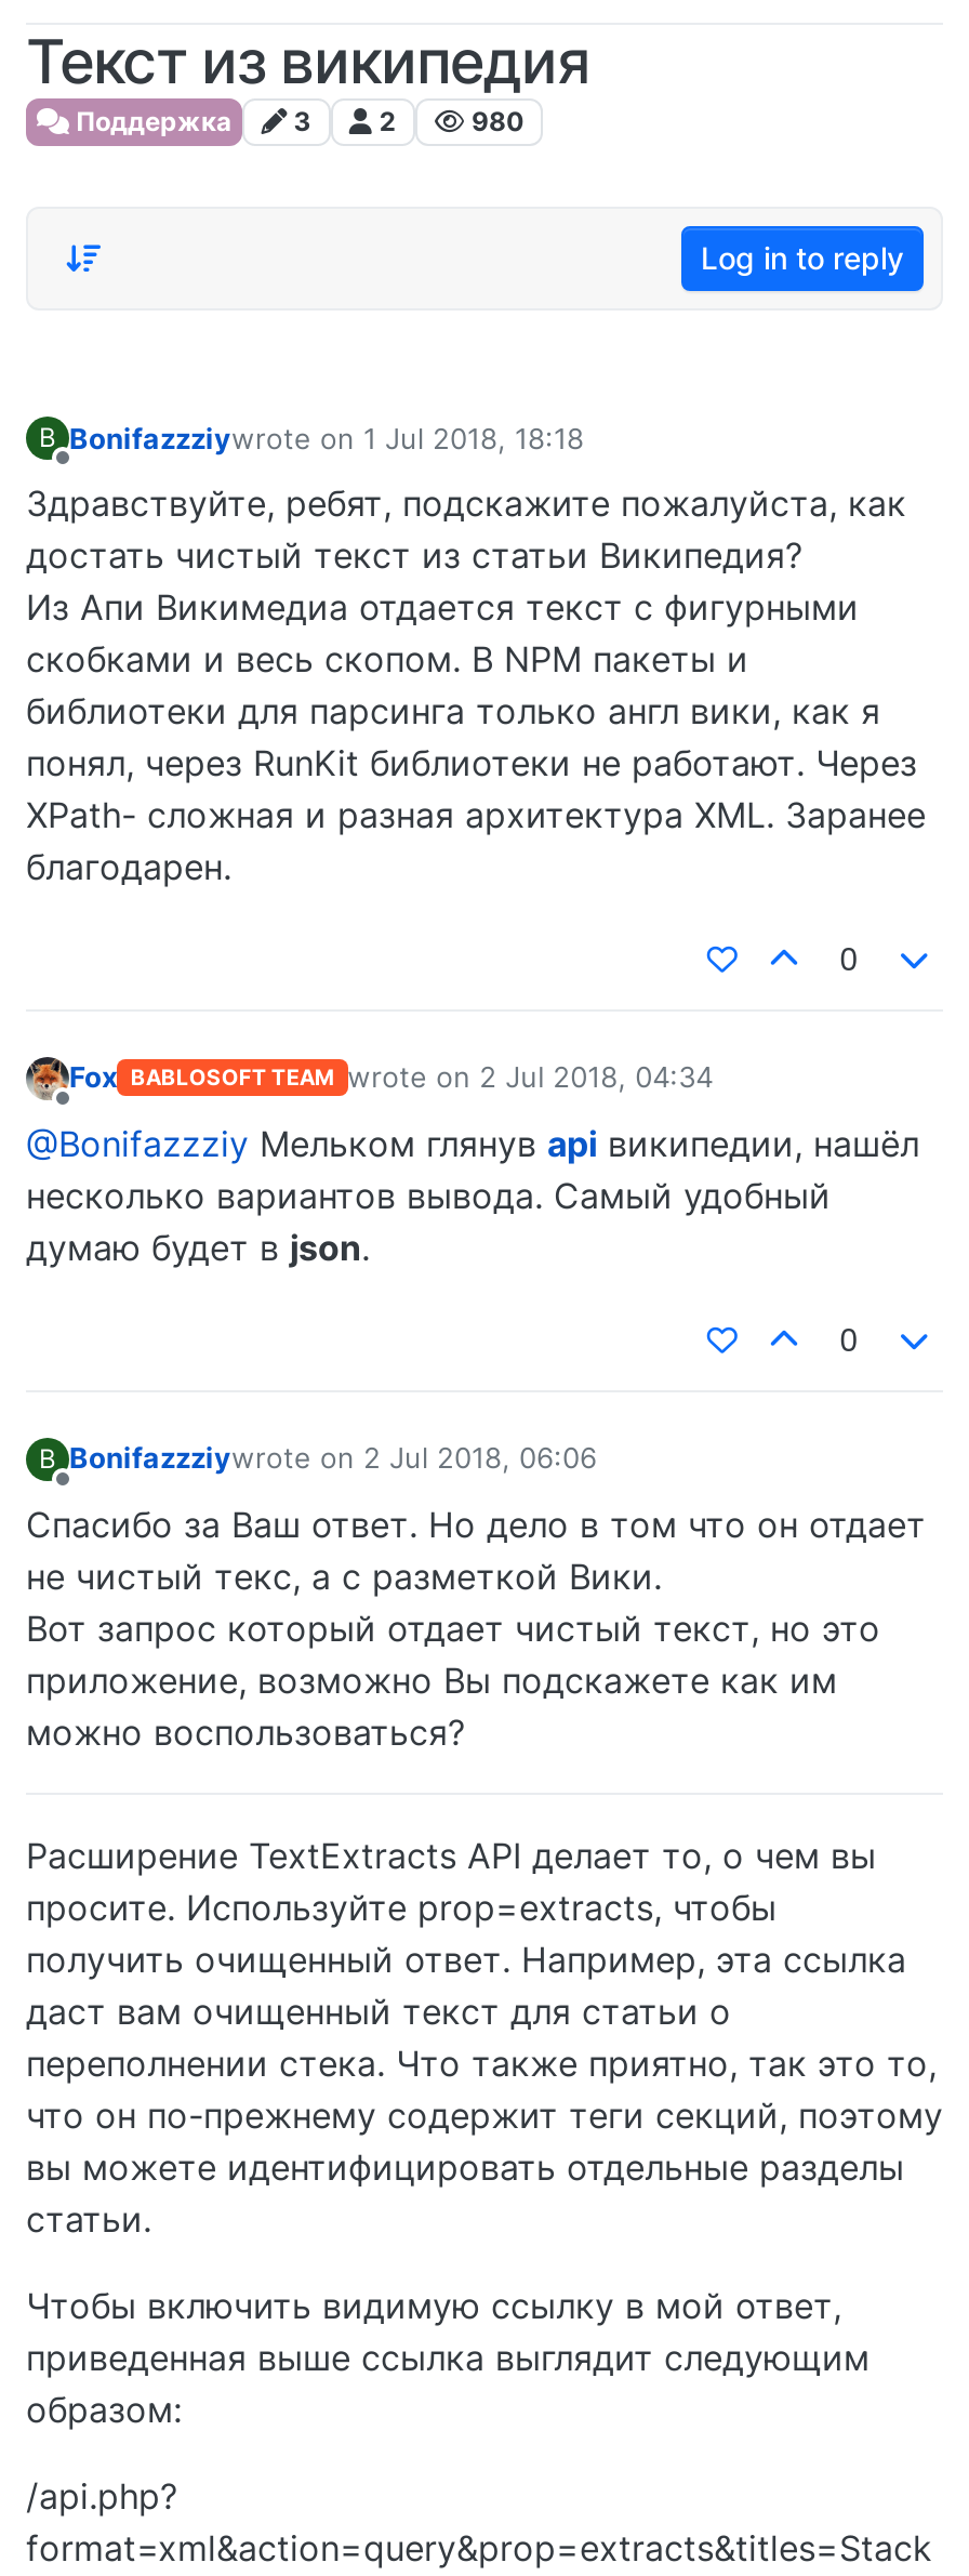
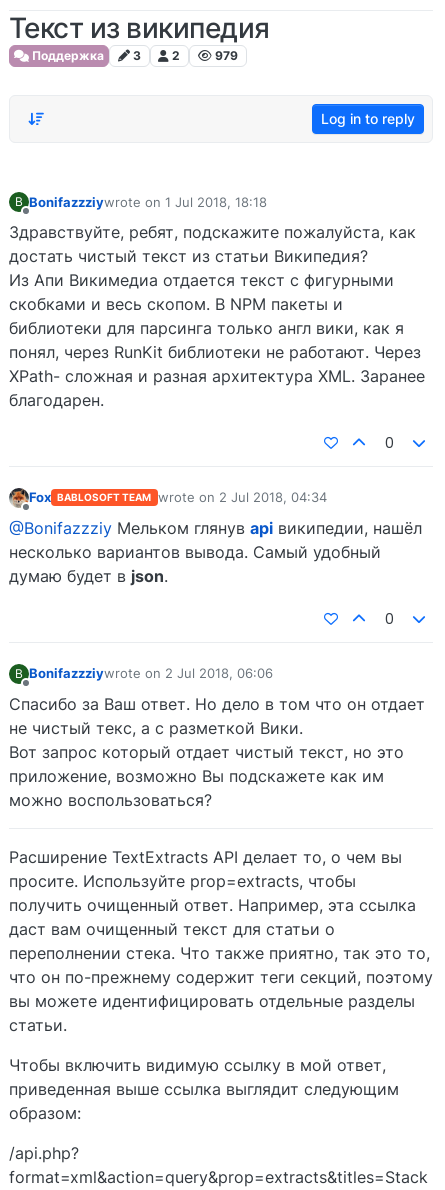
[472,105,523,138] 980 -> [215,48,238,63] 979

